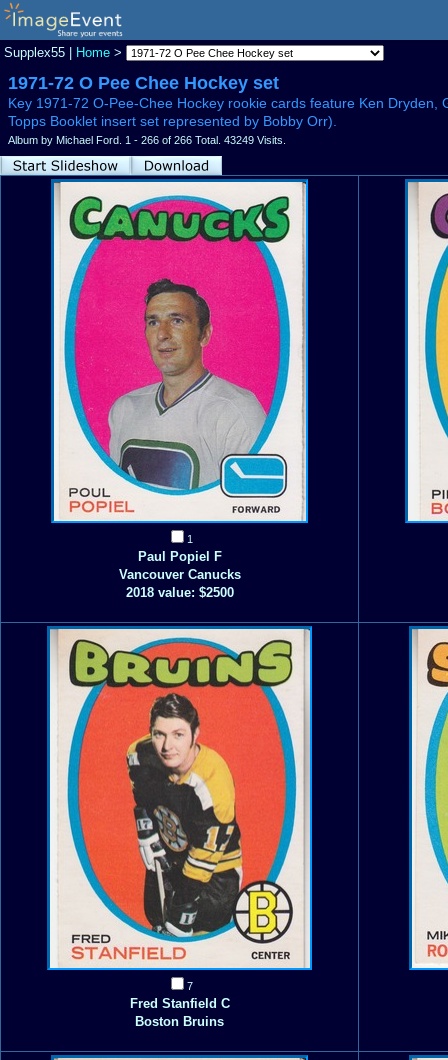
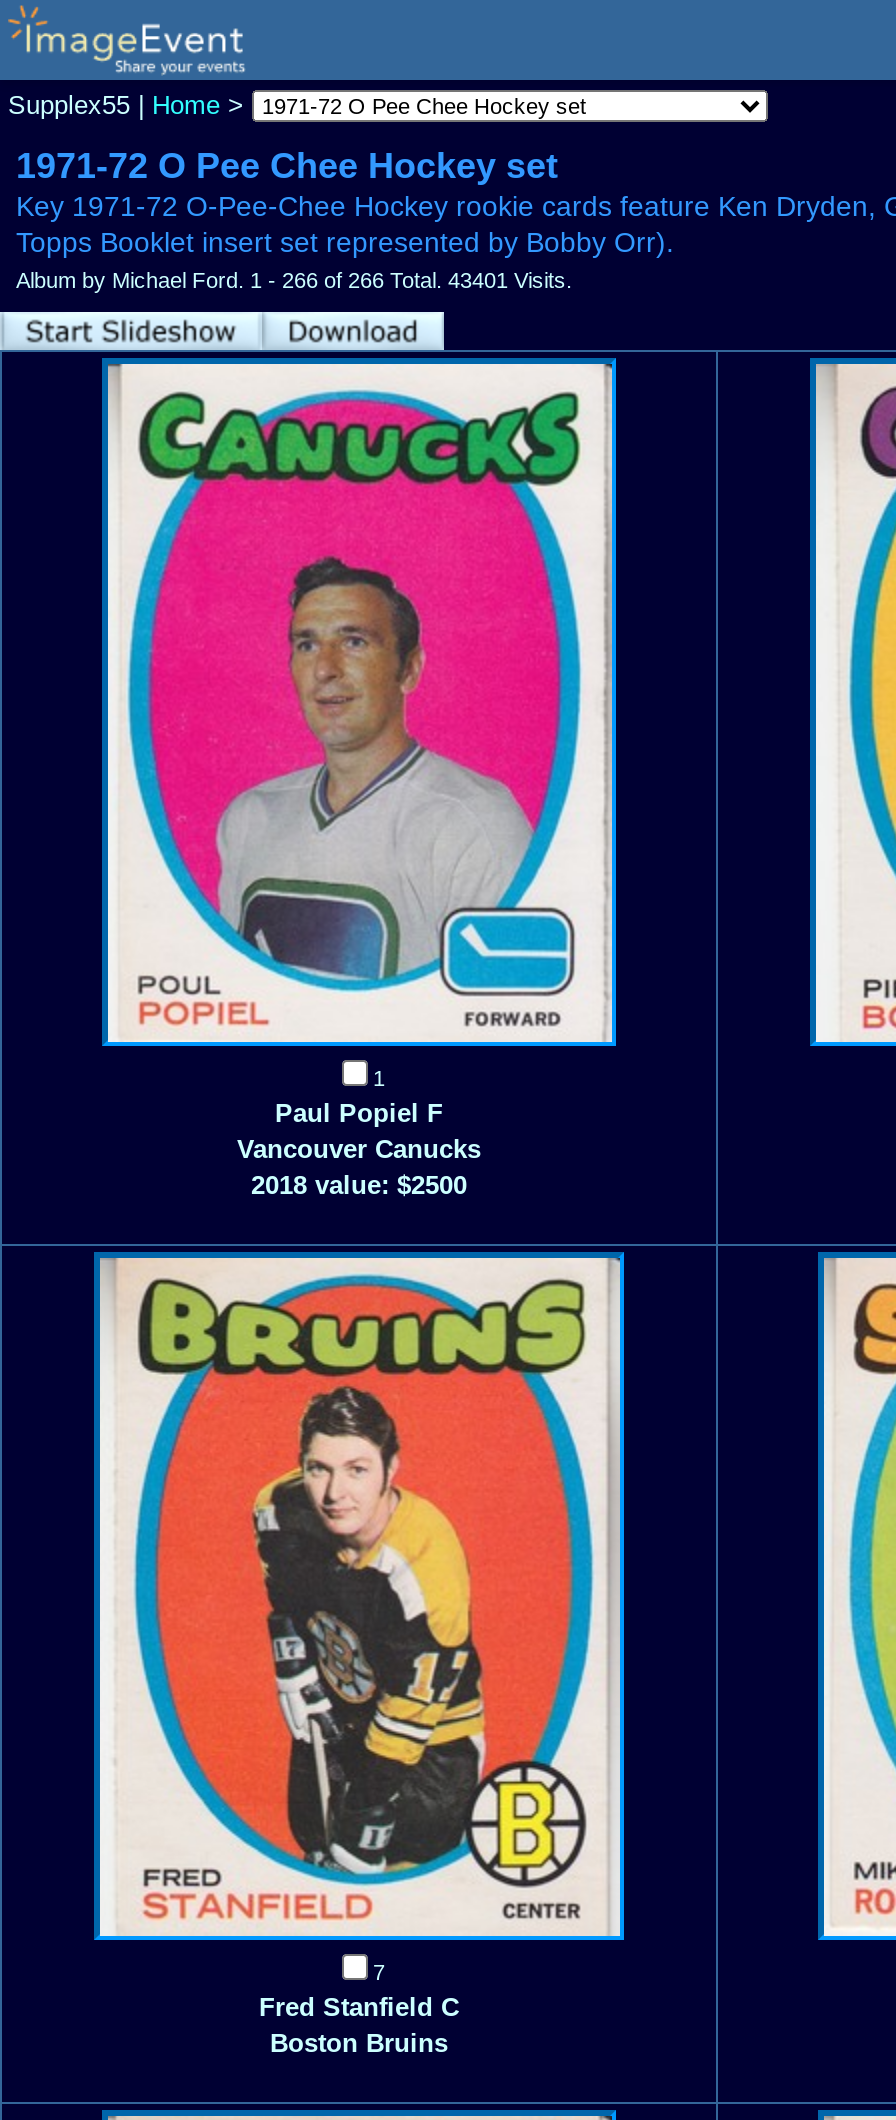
[8,134,286,146] Album by Michael Ford. 1 - 266 of 266 Total. 43249 Visits. -> [16,268,572,292] Album by Michael Ford. 1 - 266 of 266 Total. 43401 Visits.

